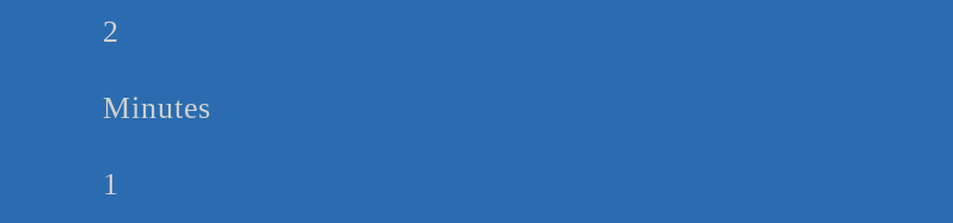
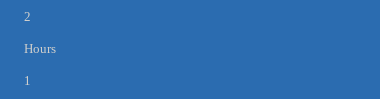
[103,90,210,126] Minutes -> [24,41,56,56] Hours

